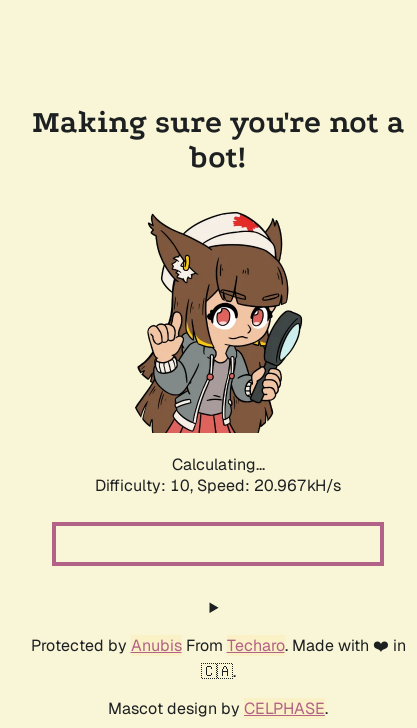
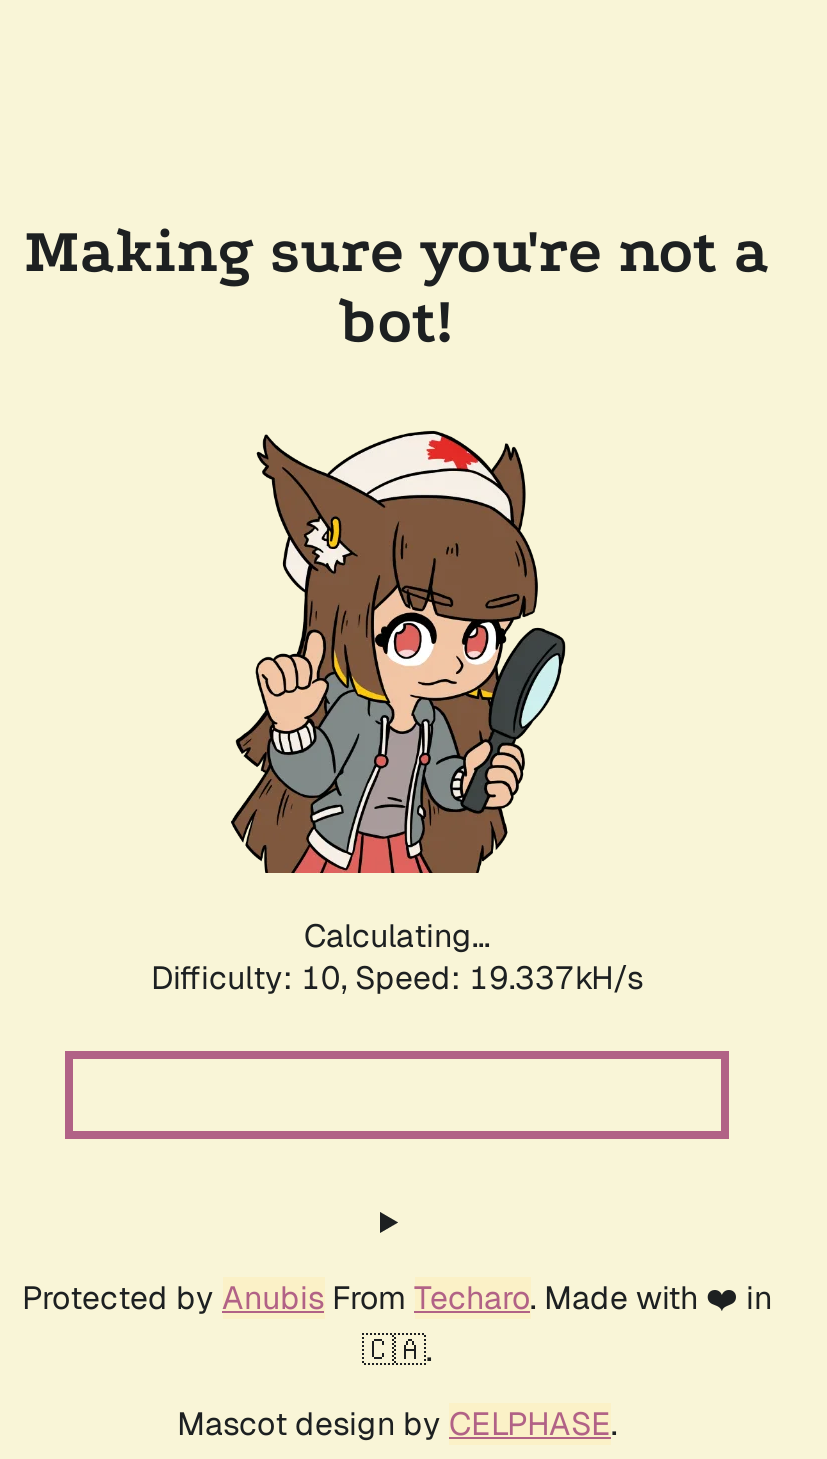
[95,475,341,496] Difficulty: 10, Speed: 20.967kH/s -> [151,957,643,999] Difficulty: 10, Speed: 19.337kH/s

